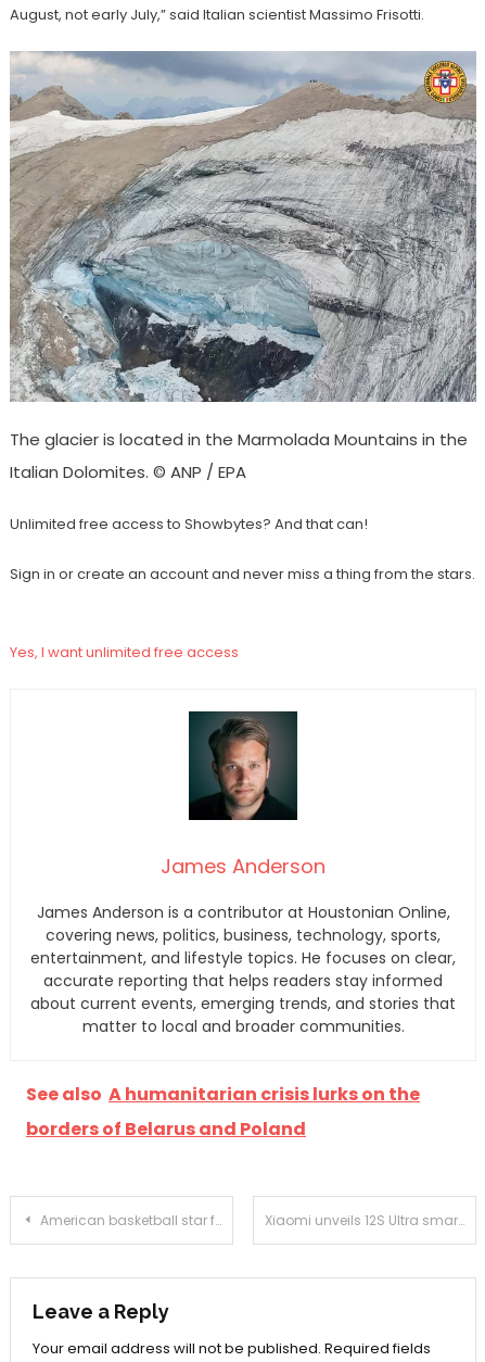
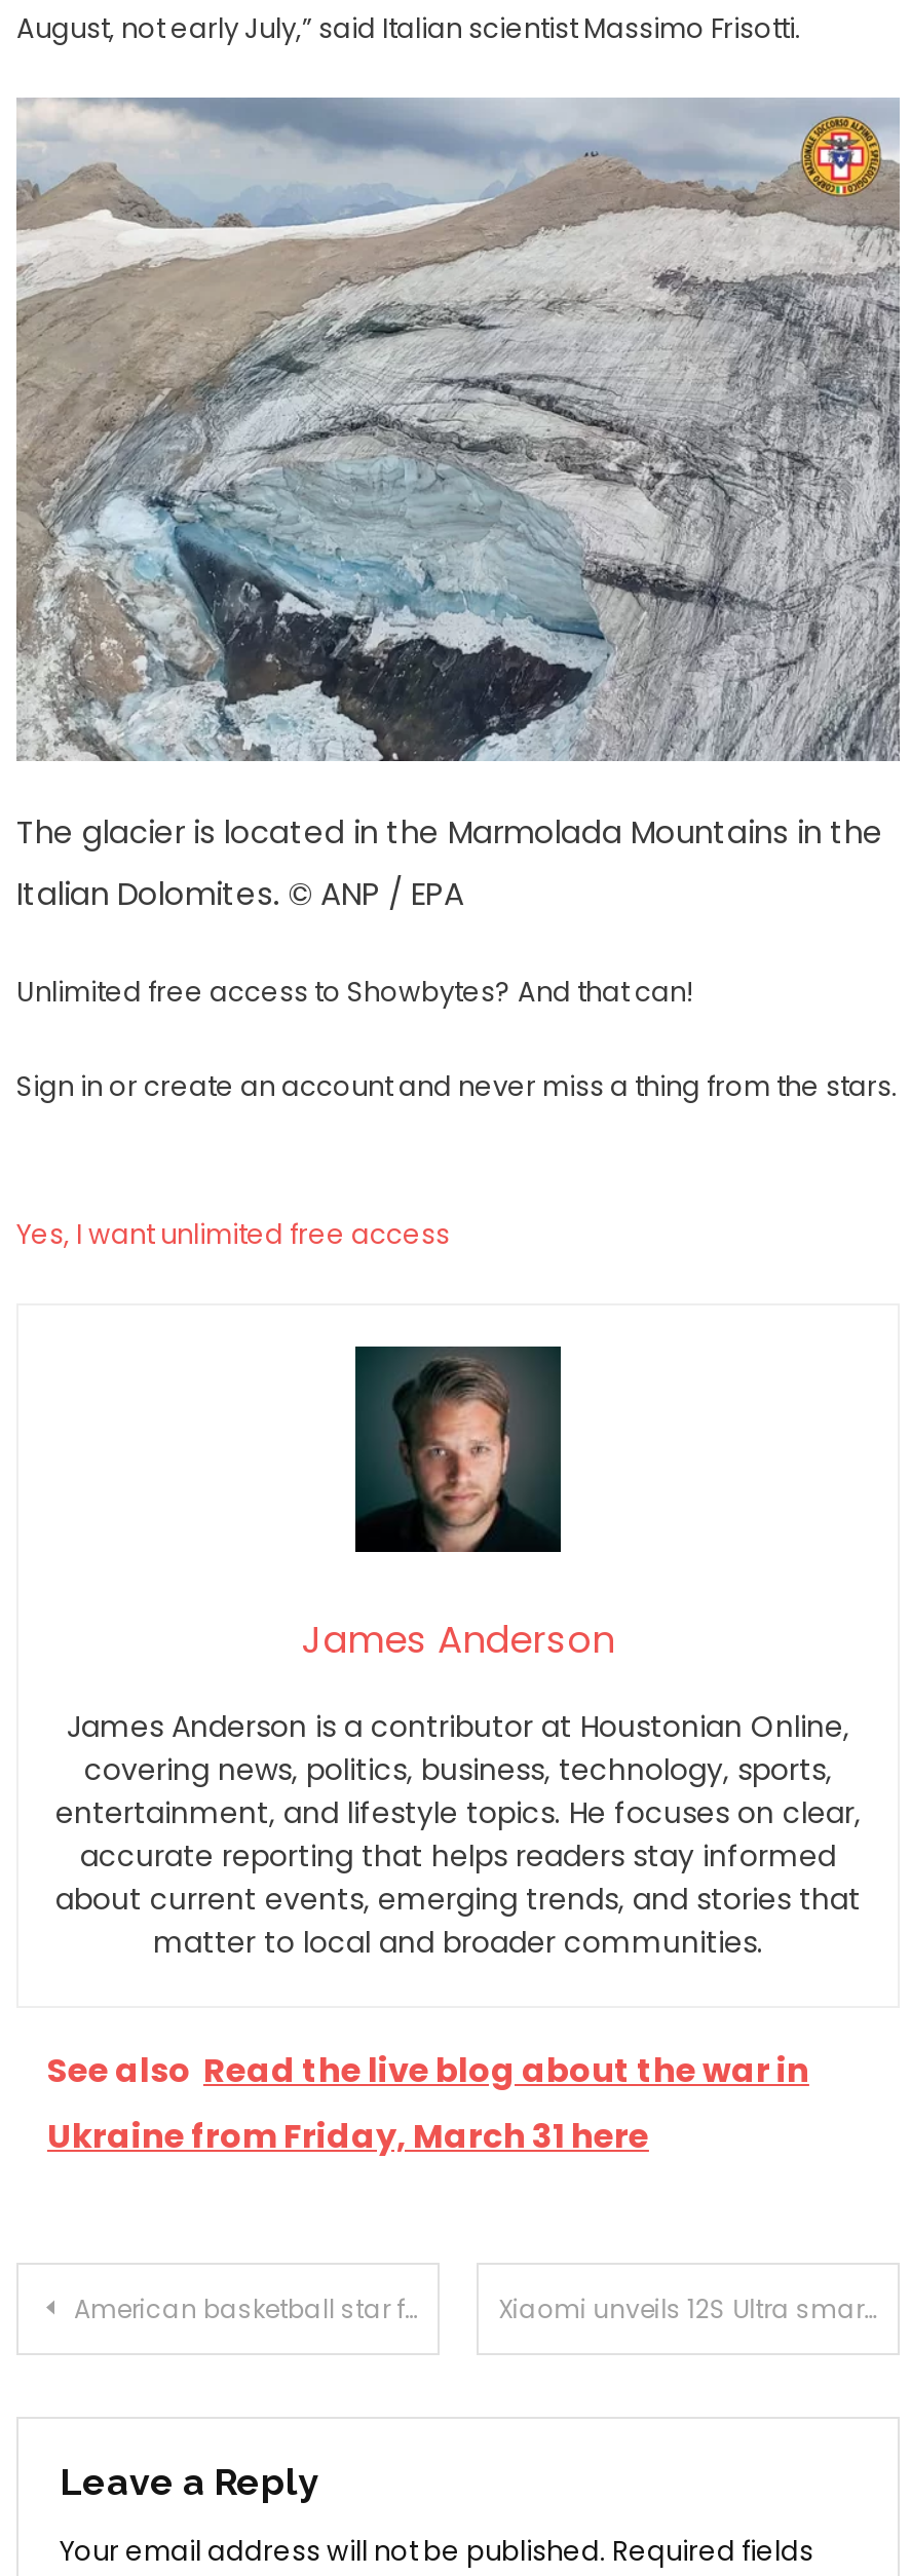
[26,1082,420,1142] See also A humanitarian crisis lurks on the | borders of Belarus and Poland -> [47,2046,809,2159] See also Read the live blog about the war in | Ukraine from Friday, March 31 here

